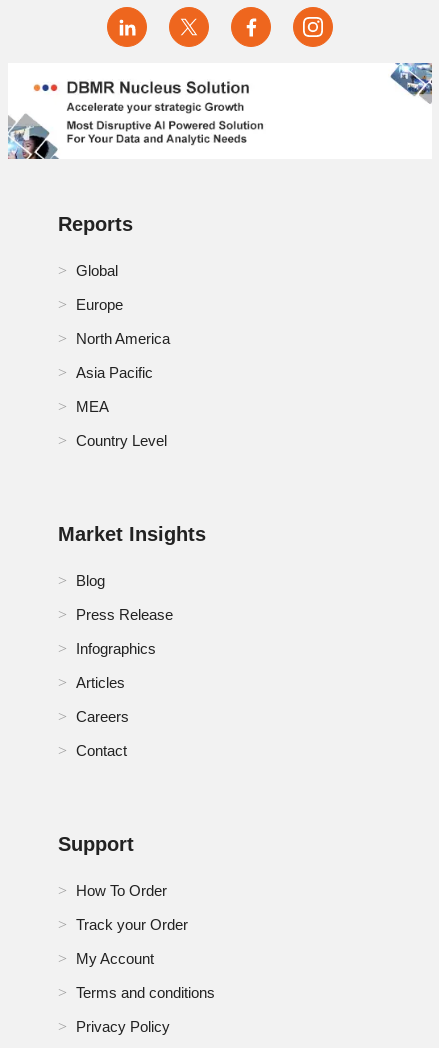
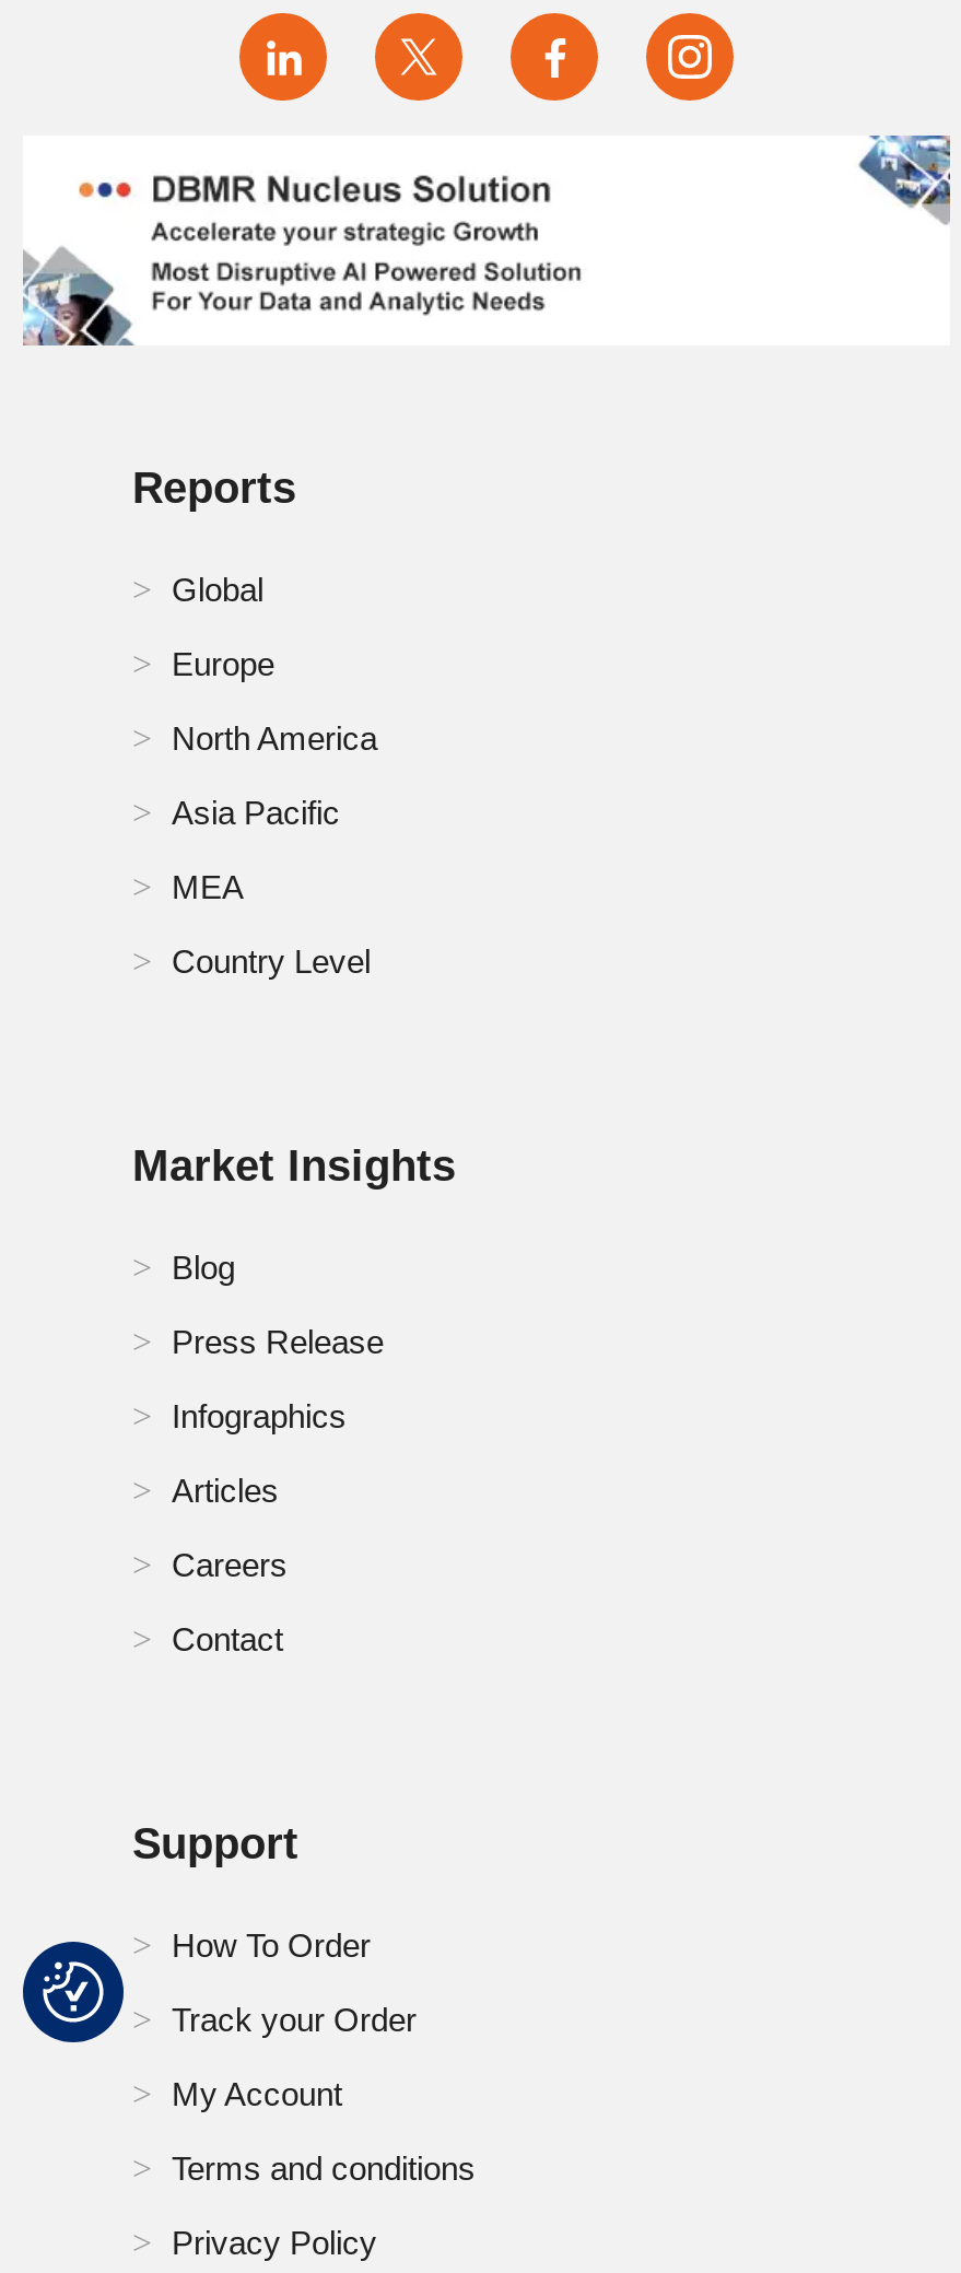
none -> [21,1940,126,2044] [image]

